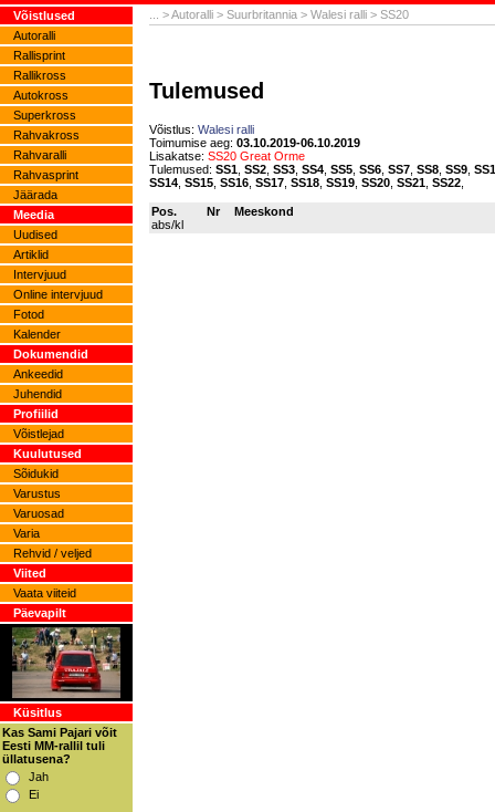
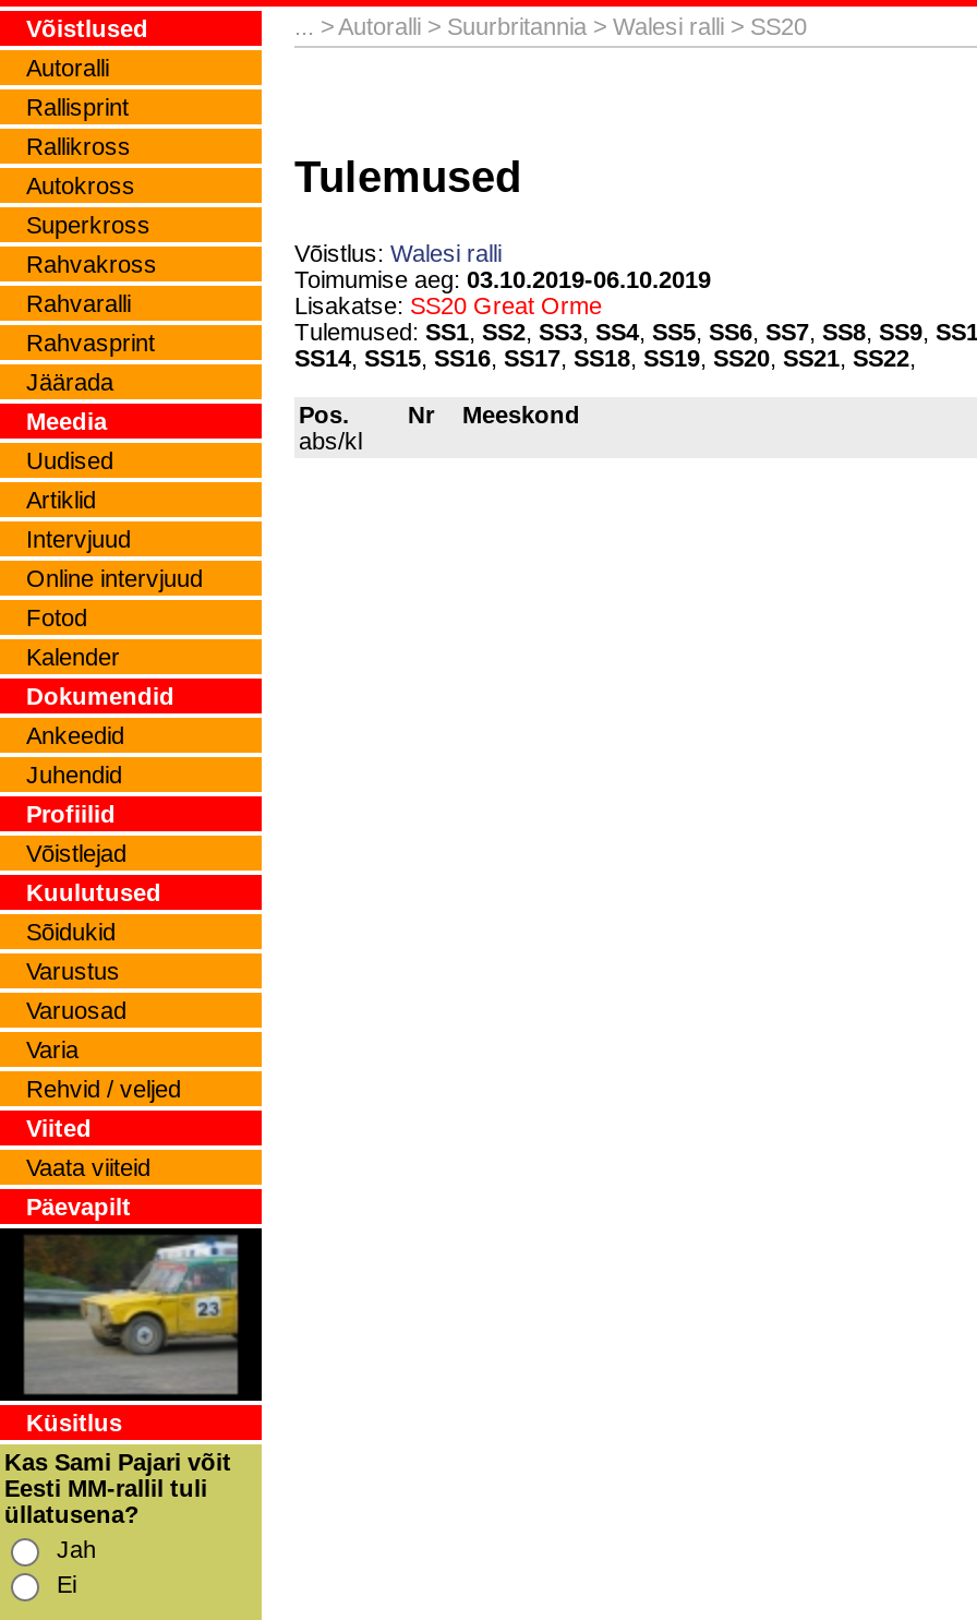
[13,627,120,696] [image] -> [26,1235,238,1394] [image]

